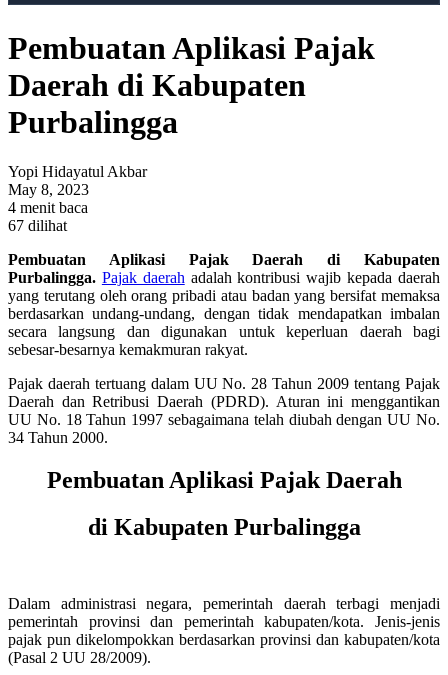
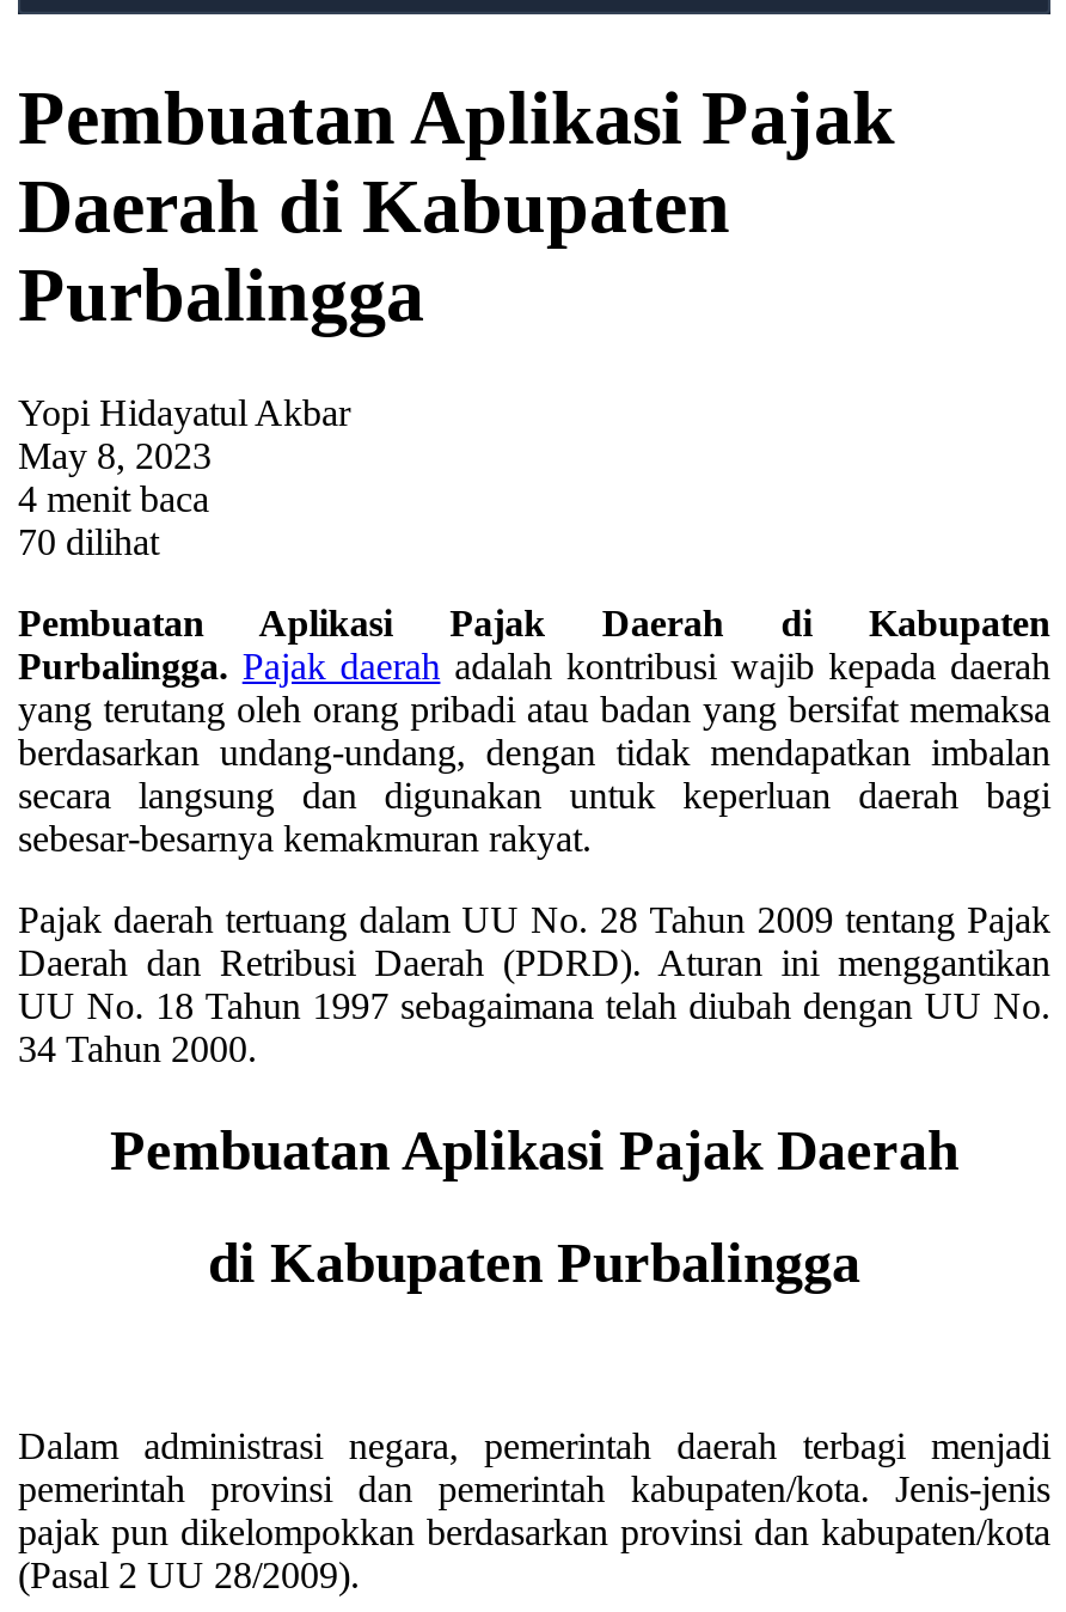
[8,217,67,234] 67 dilihat -> [18,521,159,562] 70 dilihat

